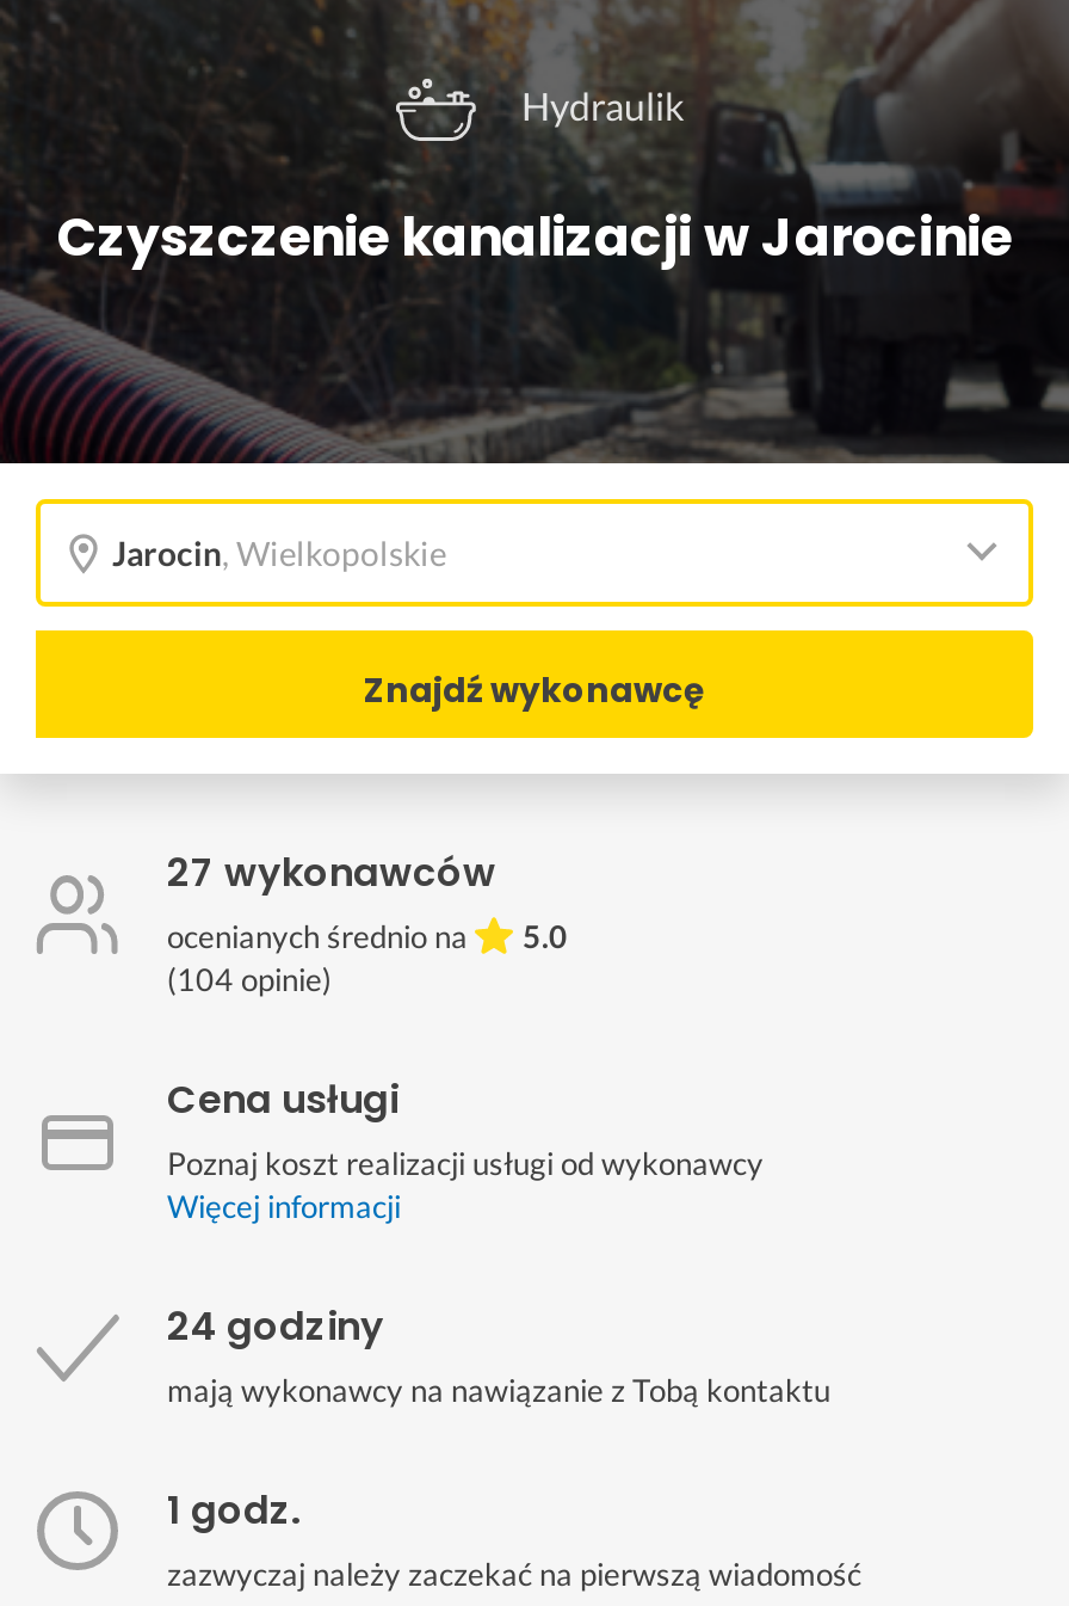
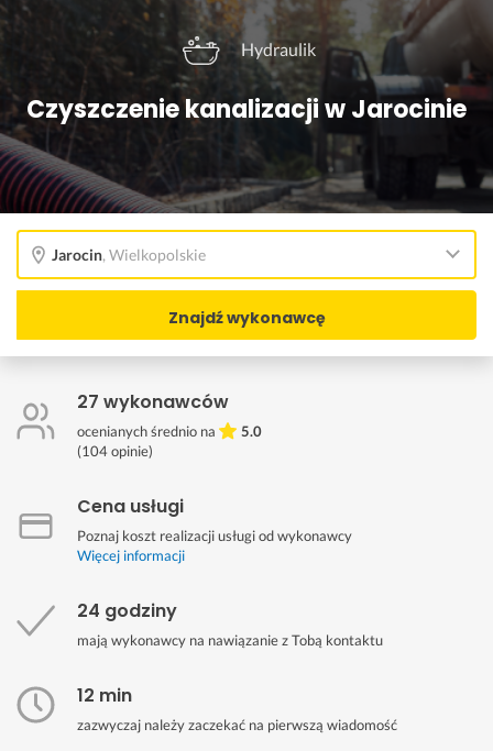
[167,1483,301,1538] 1 godz. -> [77,683,132,708] 12 min

